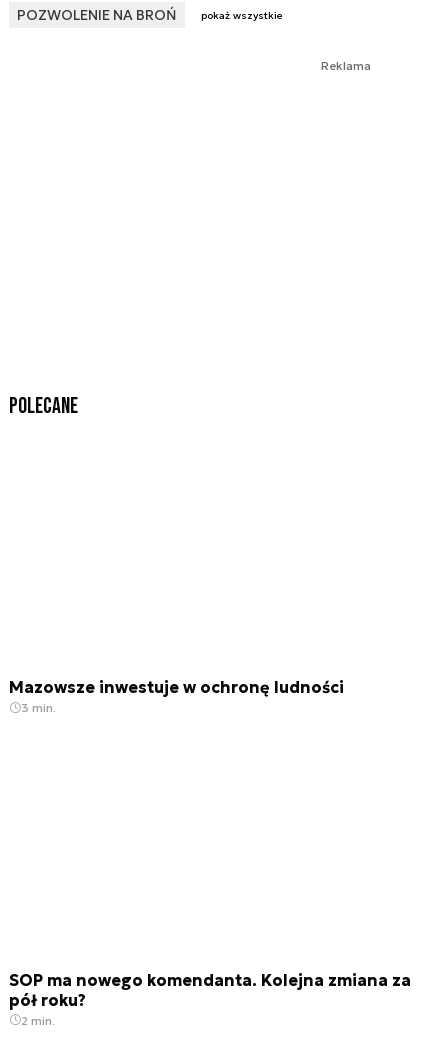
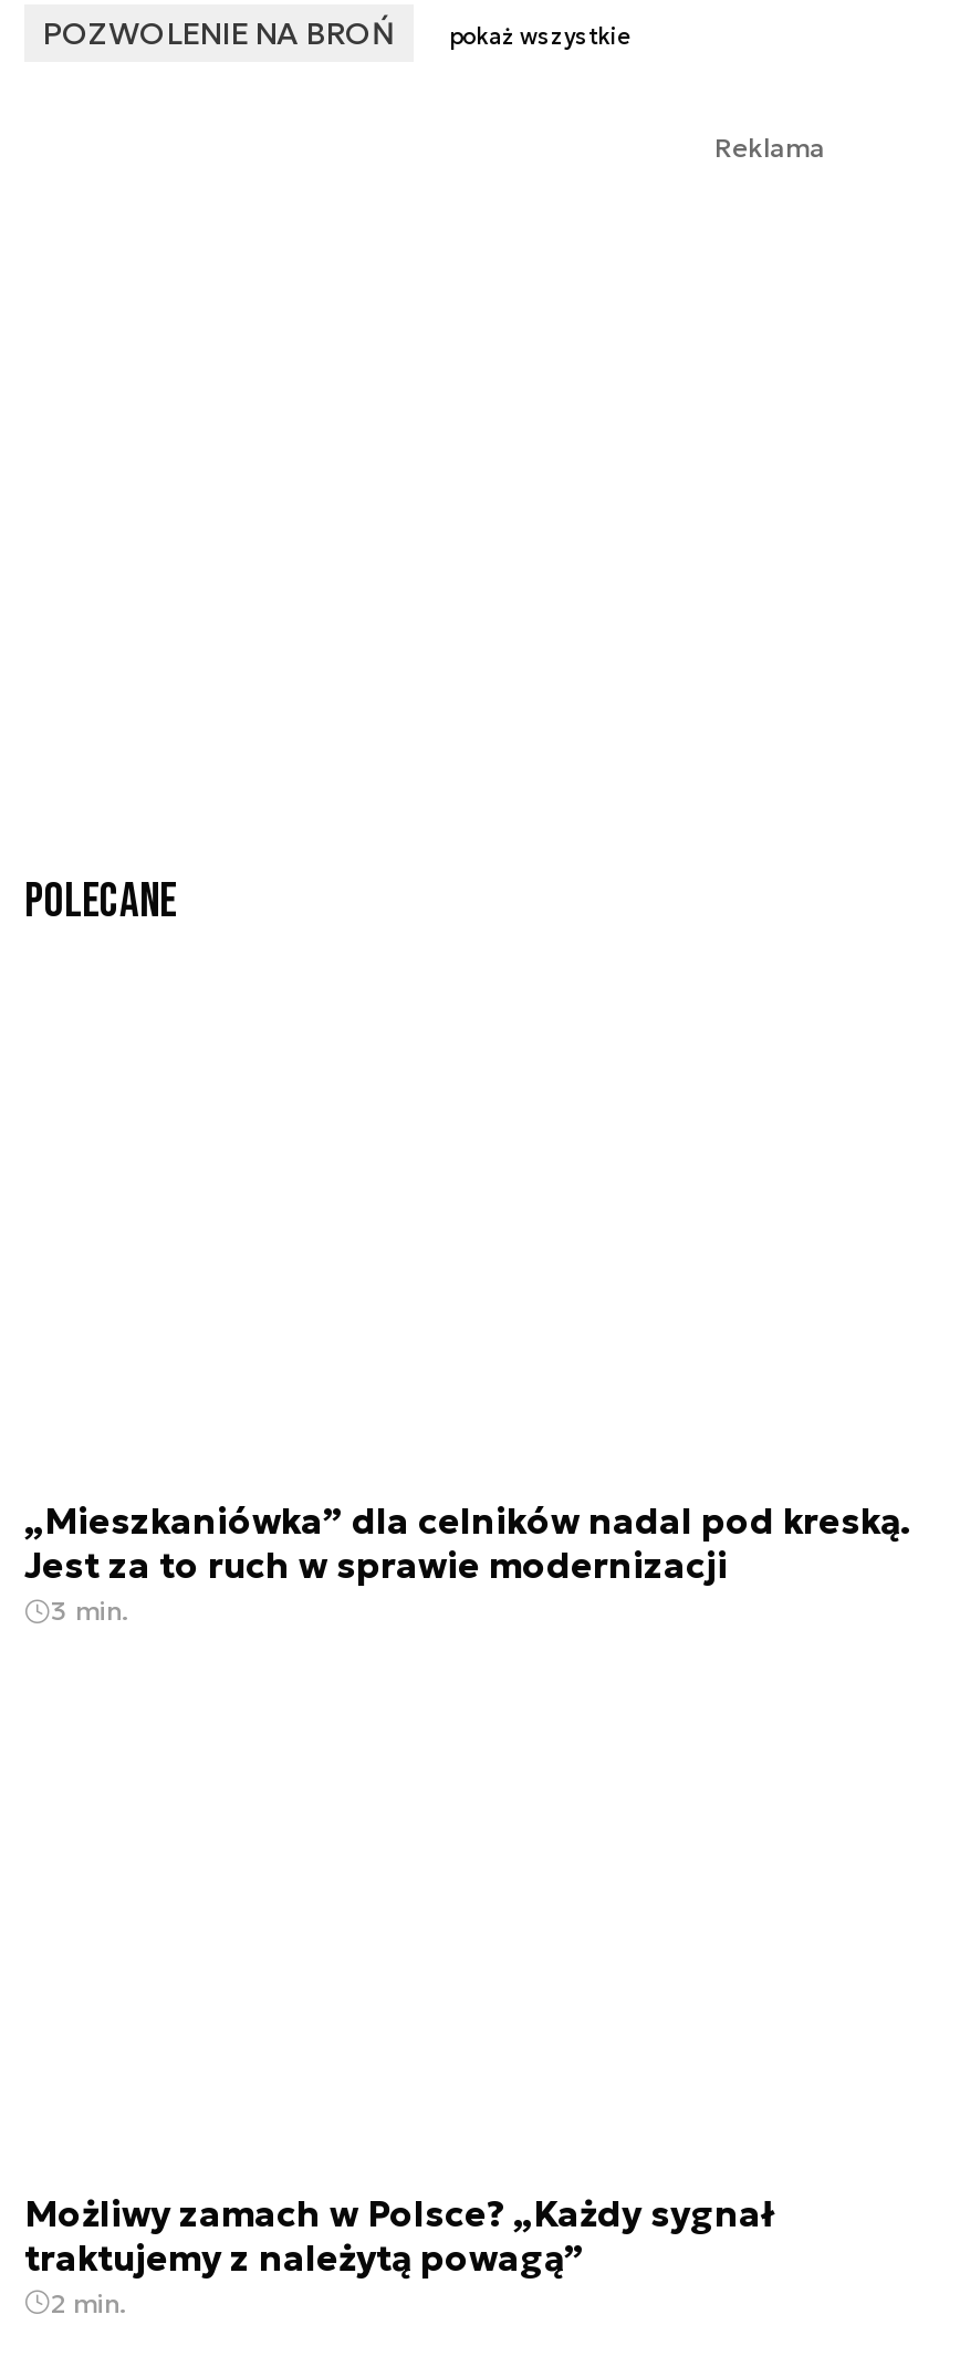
[9,677,344,697] Mazowsze inwestuje w ochronę ludności -> [24,1498,911,1587] „Mieszkaniówka” dla celników nadal pod kreską. | Jest za to ruch w sprawie modernizacji
[9,970,411,1010] SOP ma nowego komendanta. Kolejna zmiana za | pół roku? -> [24,2190,774,2279] Możliwy zamach w Polsce? „Każdy sygnał | traktujemy z należytą powagą”

